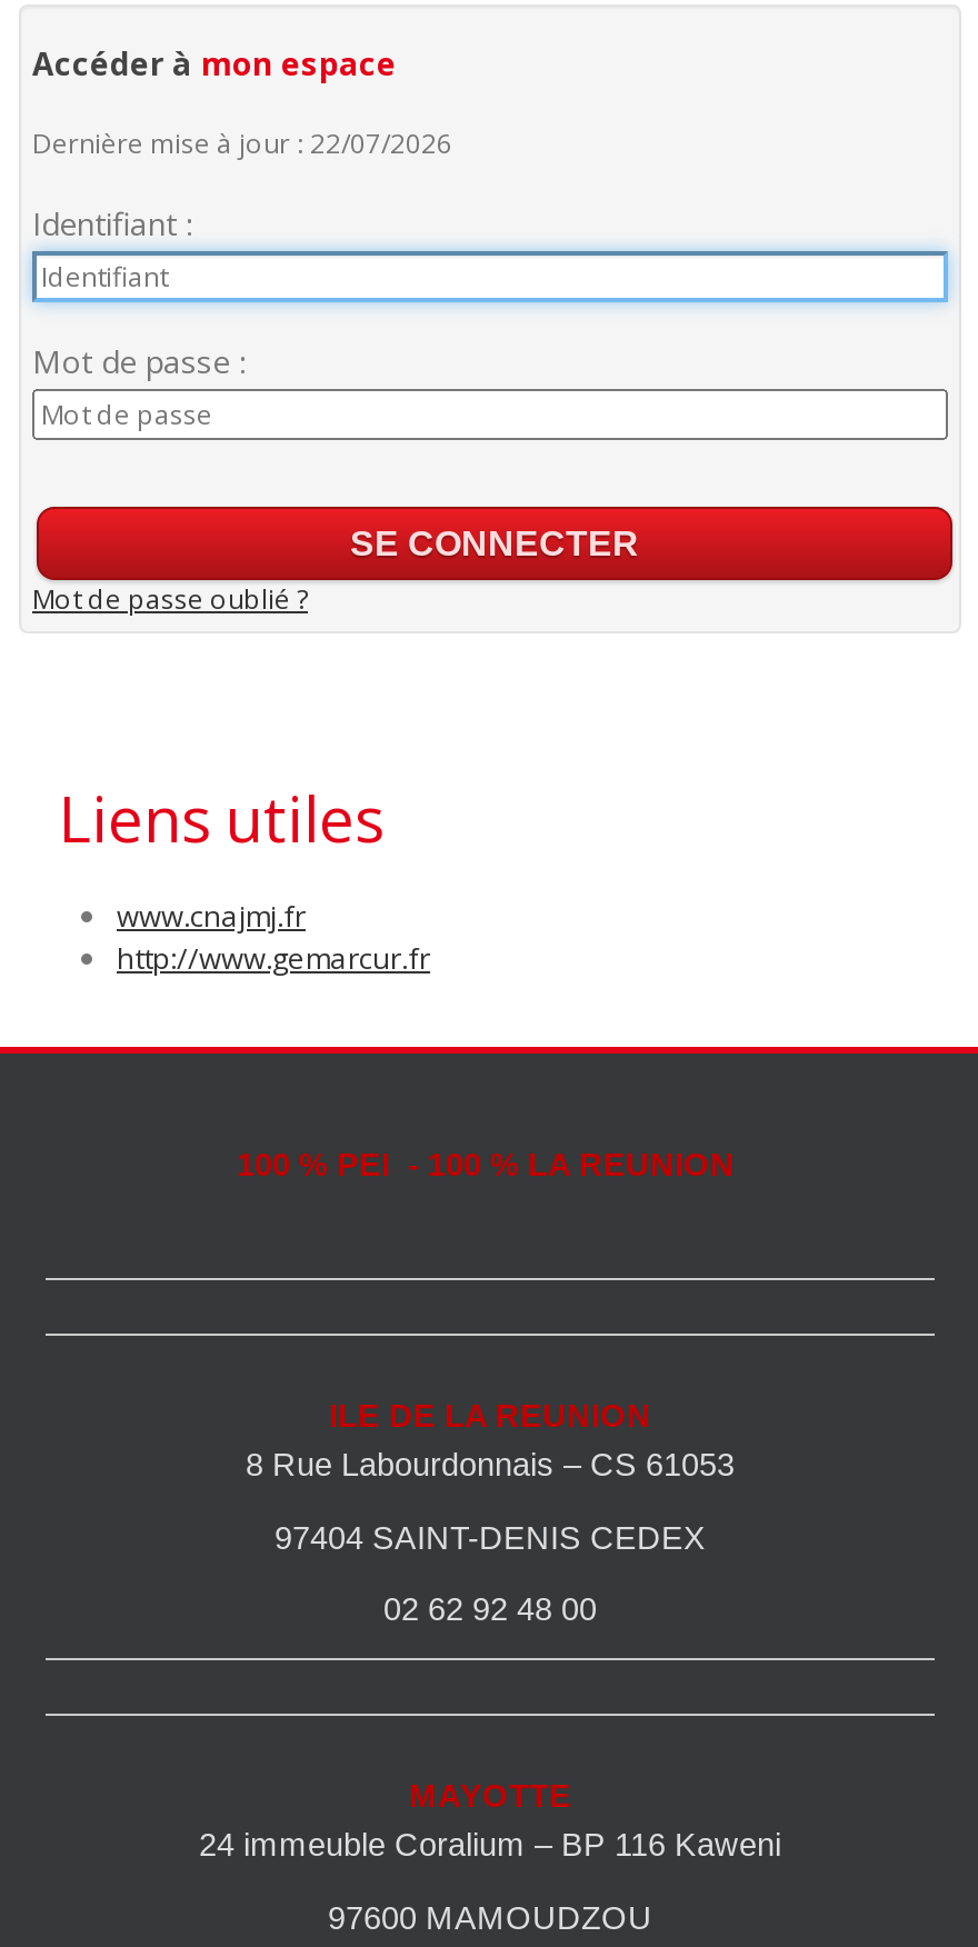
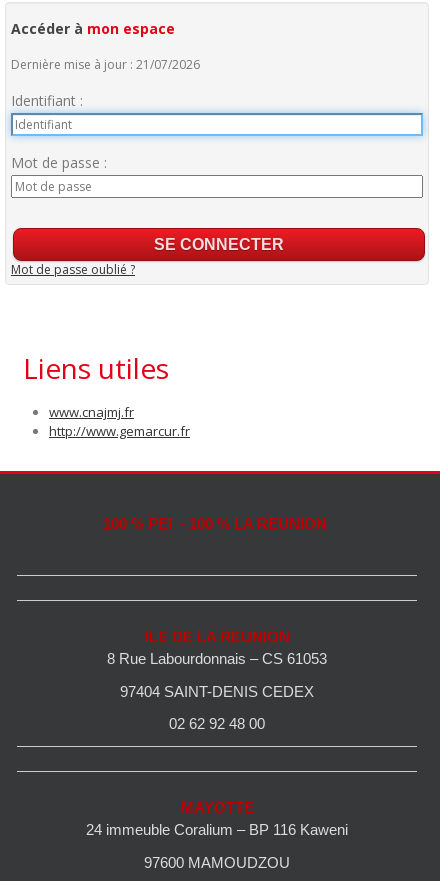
[32,125,452,163] Dernière mise à jour : 22/07/2026 -> [11,56,200,73] Dernière mise à jour : 21/07/2026

